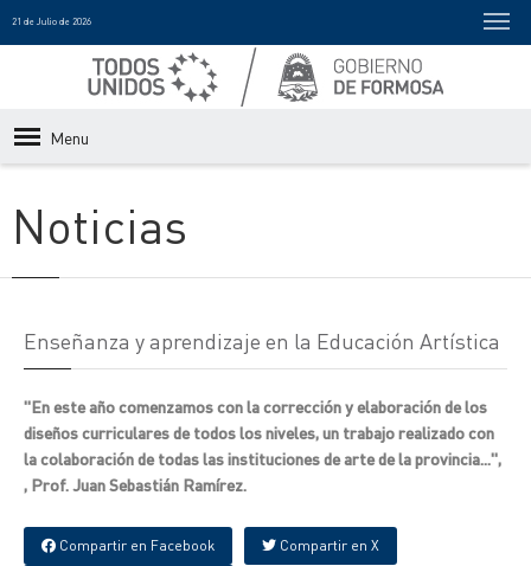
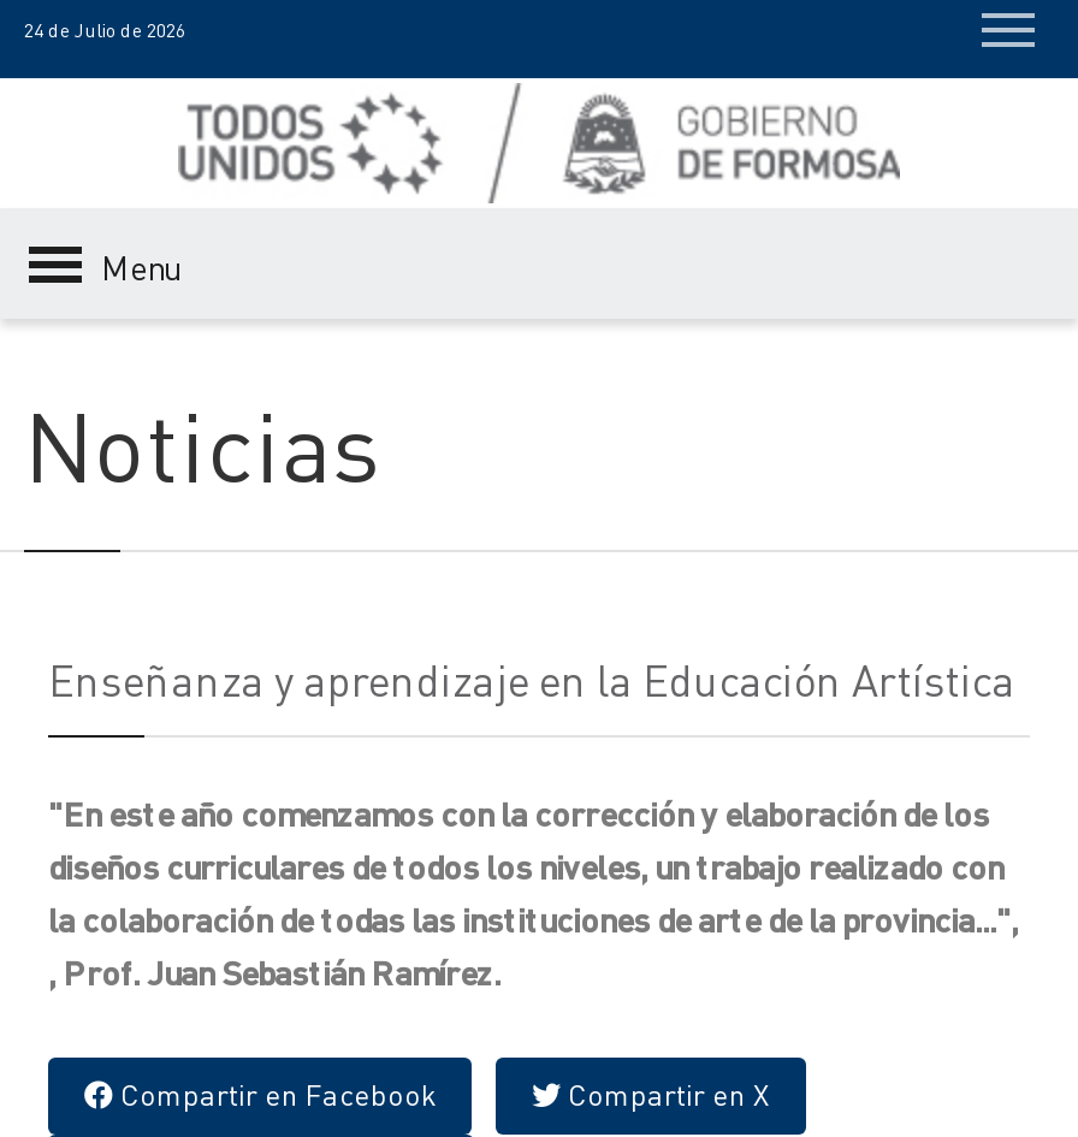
[12,15,91,27] 21 de Julio de 2026 -> [24,18,185,42] 24 de Julio de 2026

